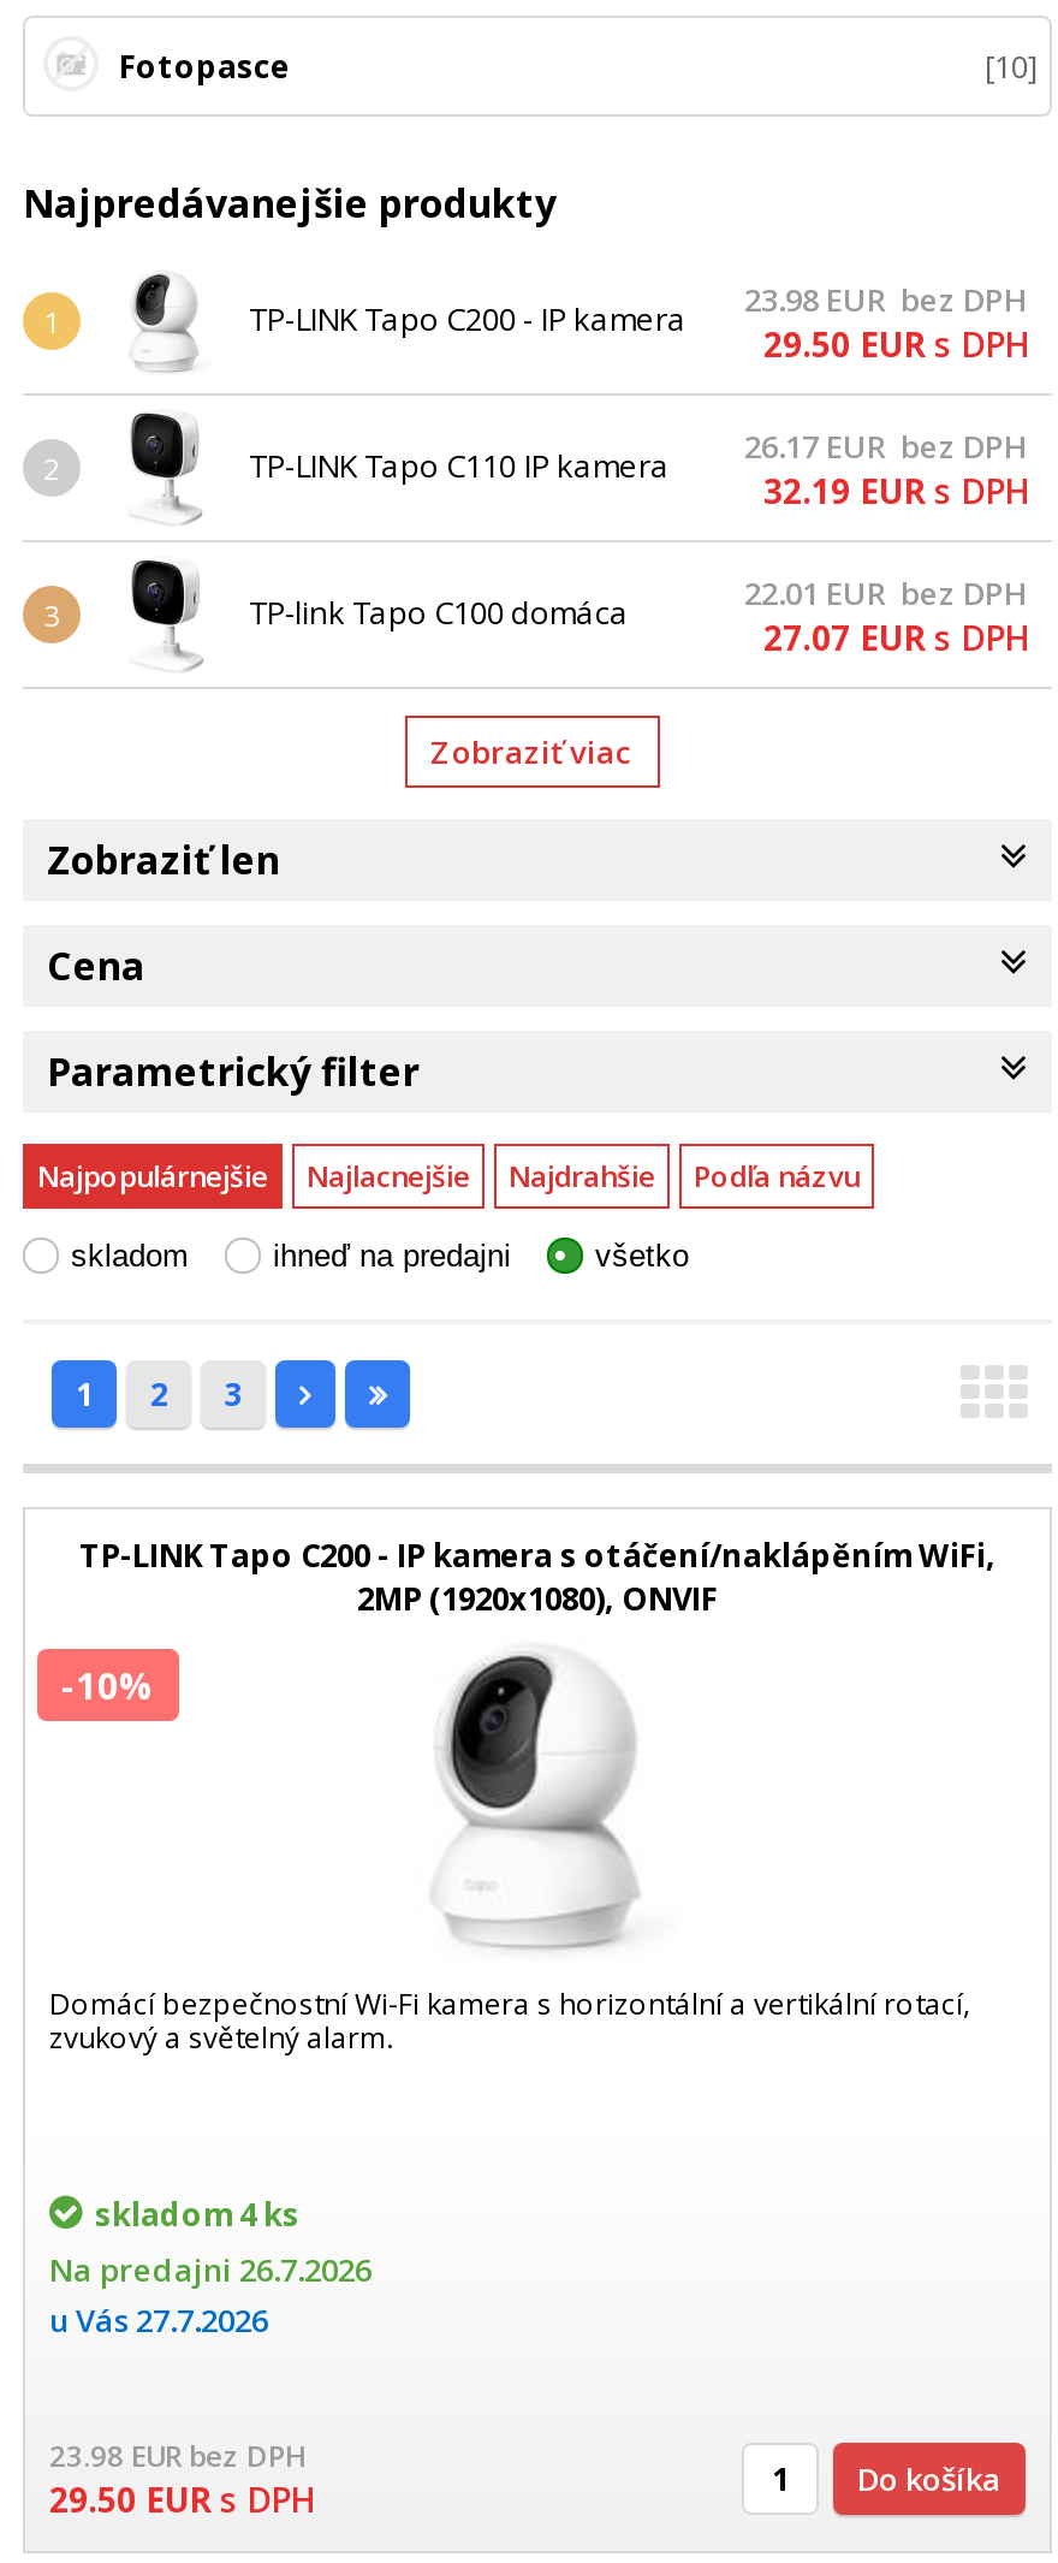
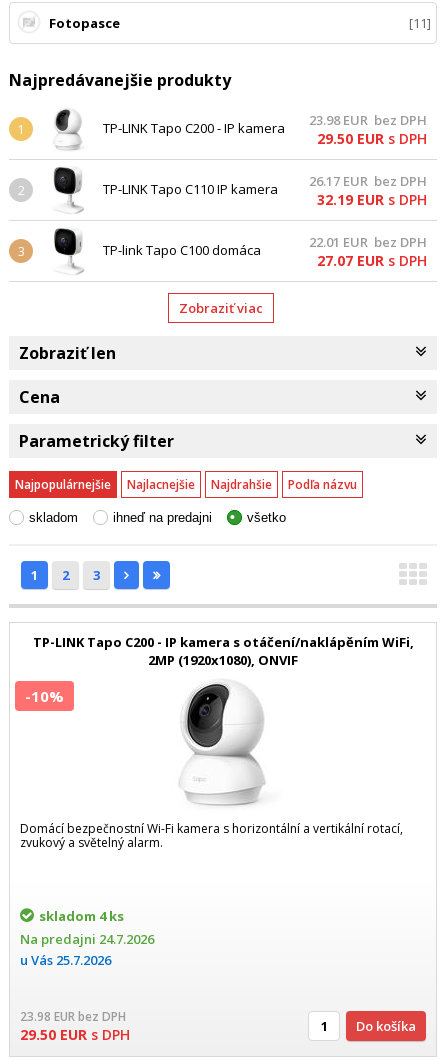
[994,45,1028,88] 10 -> [413,14,427,32] 11
[49,2249,372,2292] Na predajni 26.7.2026 -> [20,930,154,948] Na predajni 24.7.2026
[49,2300,268,2343] u Vás 27.7.2026 -> [20,951,111,969] u Vás 25.7.2026

